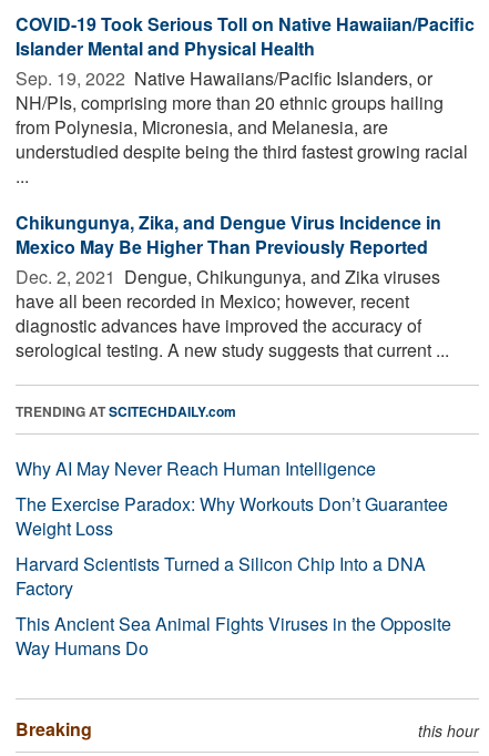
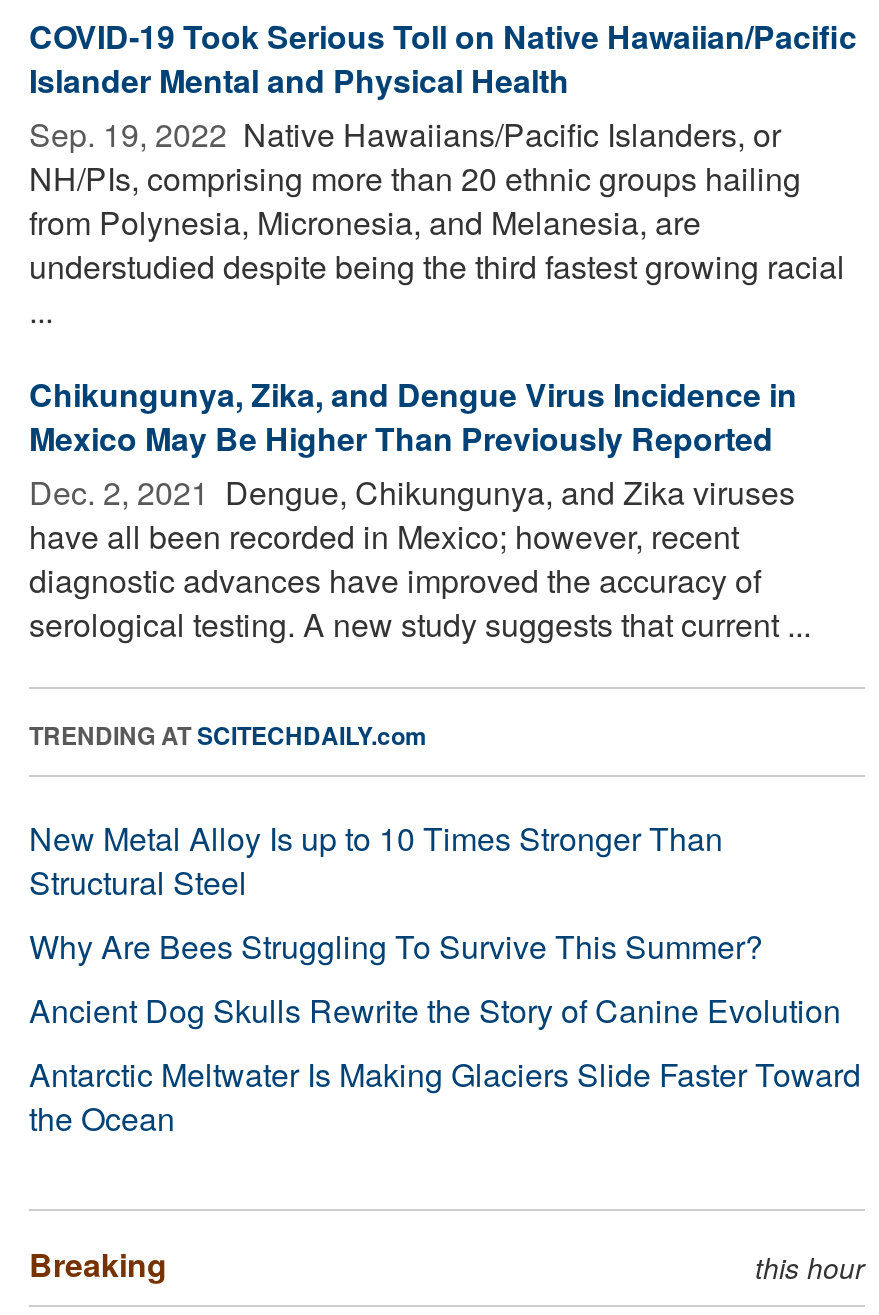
[16,455,451,660] Why AI May Never Reach Human Intelligence | The Exercise Paradox: Why Workouts Don’t Guarantee | Weight Loss | Harvard Scientists Turned a Silicon Chip Into a DNA | Factory | This Ancient Sea Animal Fights Viruses in the Opposite | Way Humans Do -> [29,815,861,1141] New Metal Alloy Is up to 10 Times Stronger Than | Structural Steel | Why Are Bees Struggling To Survive This Summer? | Ancient Dog Skulls Rewrite the Story of Canine Evolution | Antarctic Meltwater Is Making Glaciers Slide Faster Toward | the Ocean

